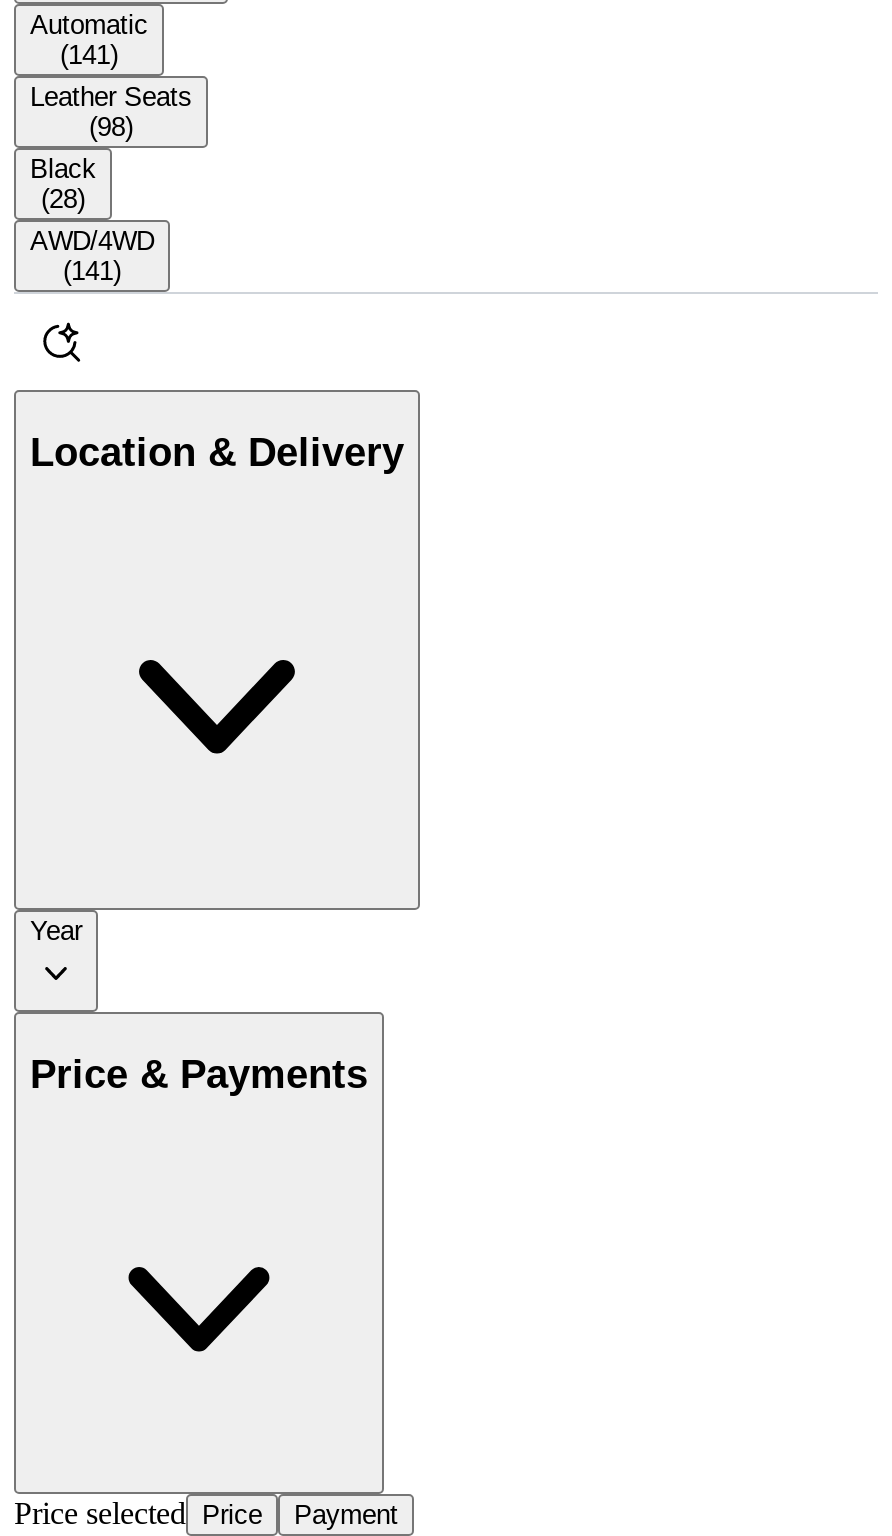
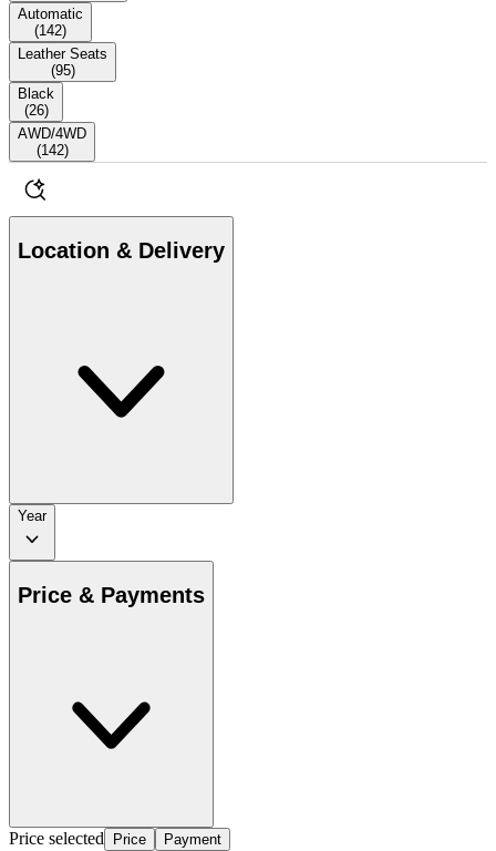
[60,40,118,70] (141) -> [34,22,66,39] (142)
[89,112,133,142] (98) -> [50,62,75,79] (95)
[41,184,85,214] (28) -> [24,102,48,118] (26)
[63,256,121,286] (141) -> [36,142,68,158] (142)

